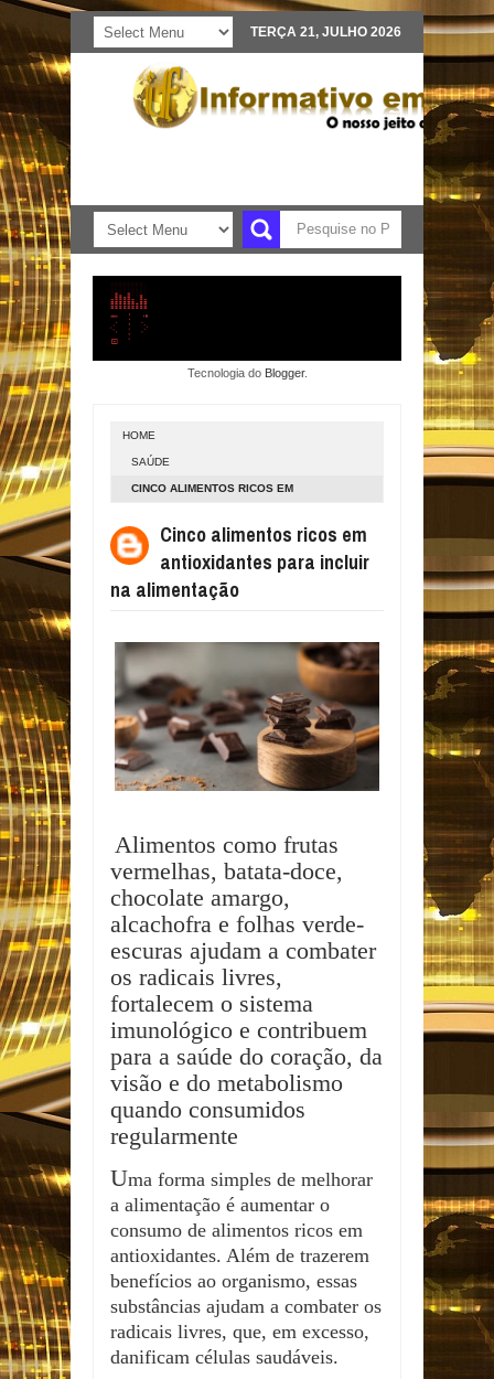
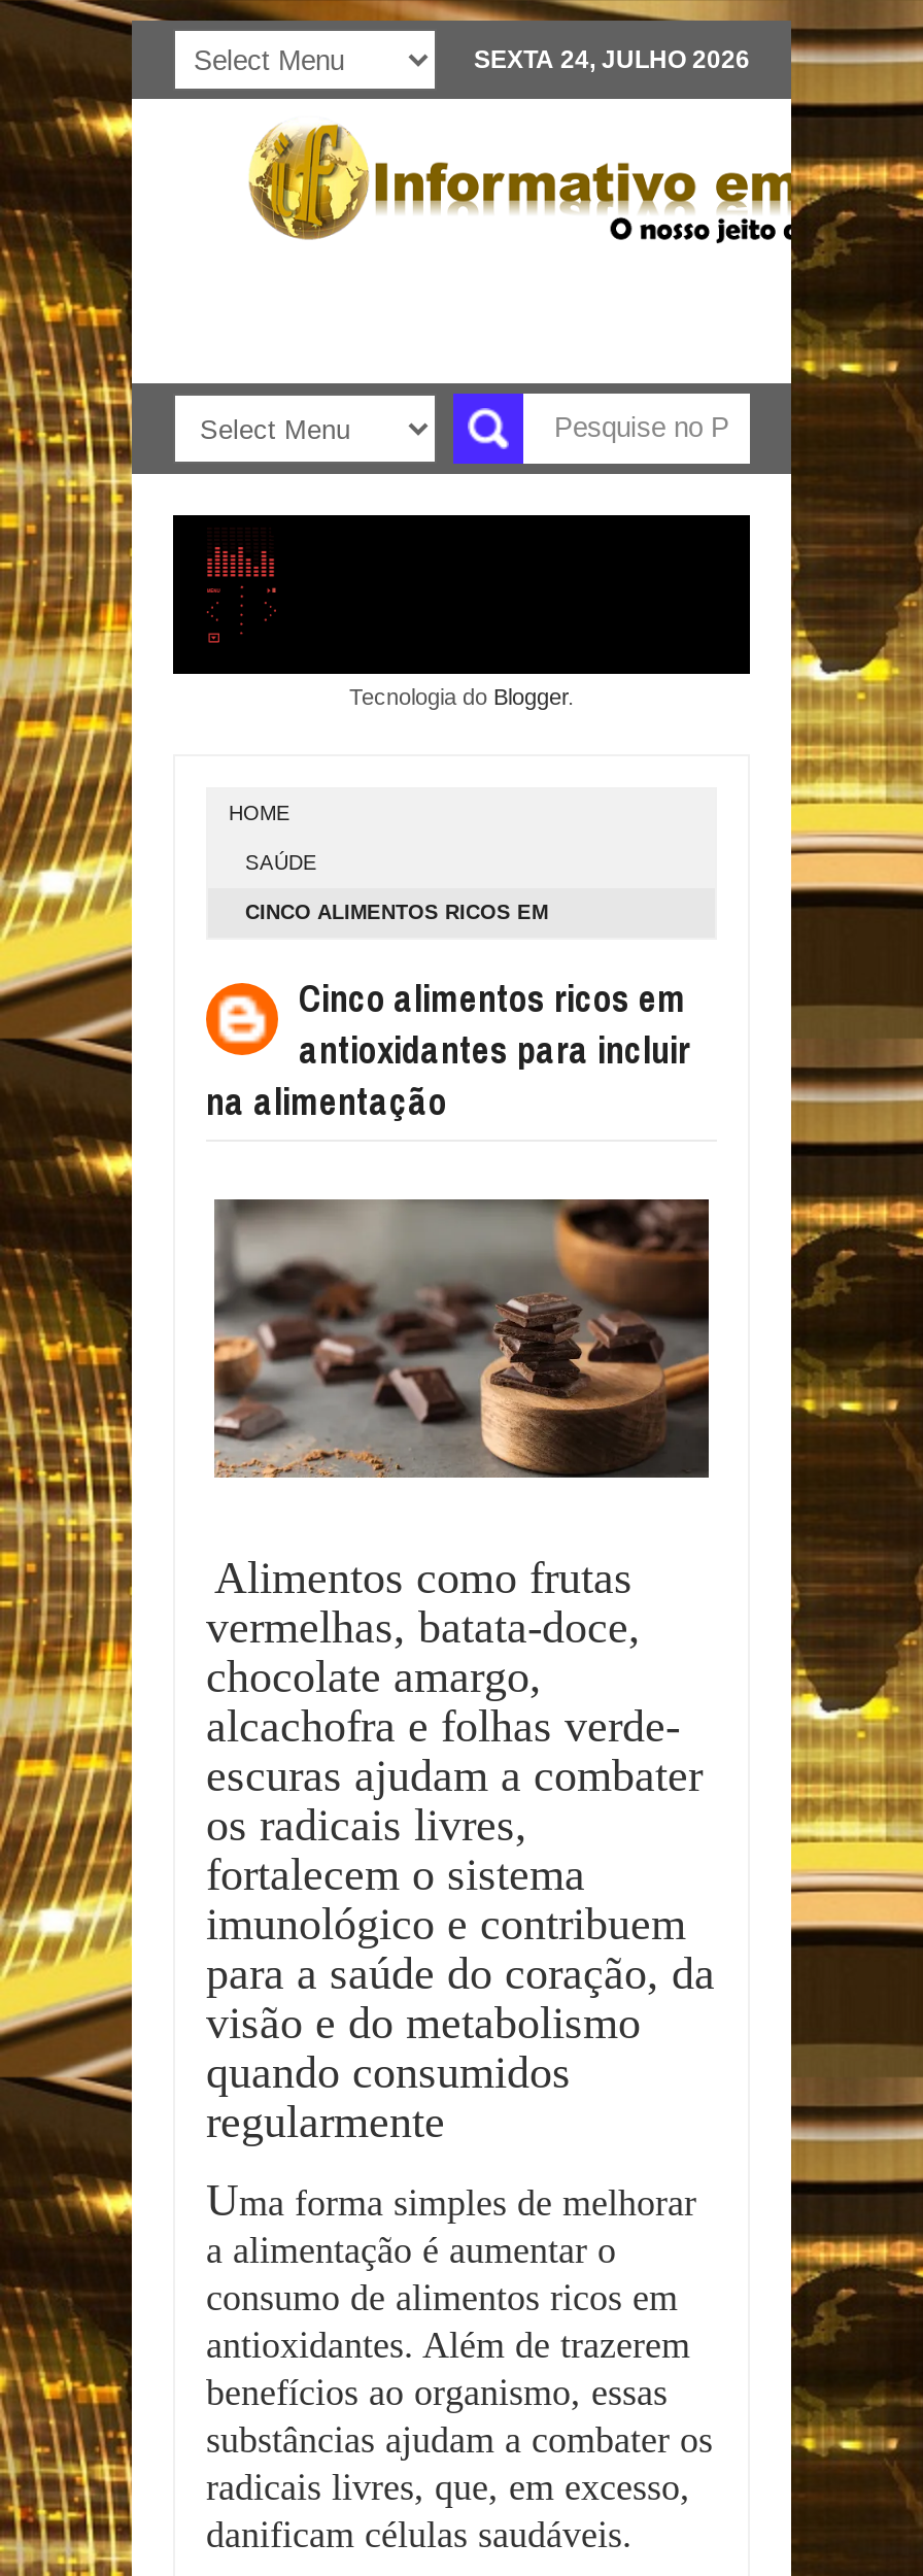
[250,24,401,40] TERÇA 21, JULHO 2026 -> [474,45,750,74] SEXTA 24, JULHO 2026

